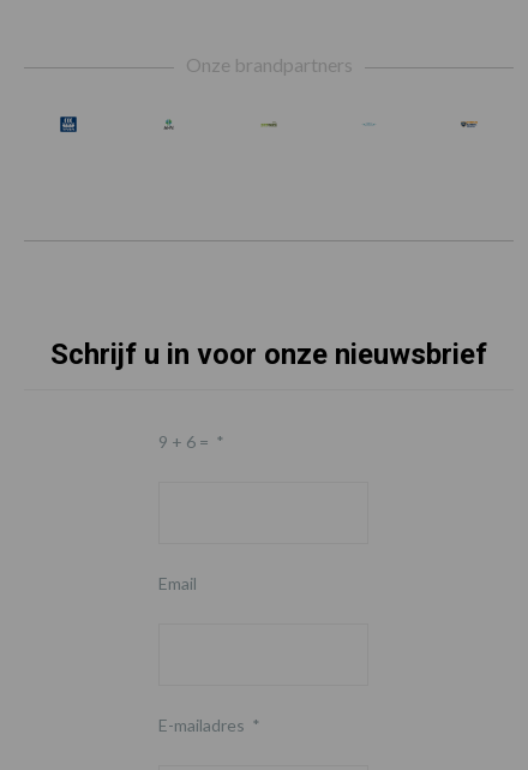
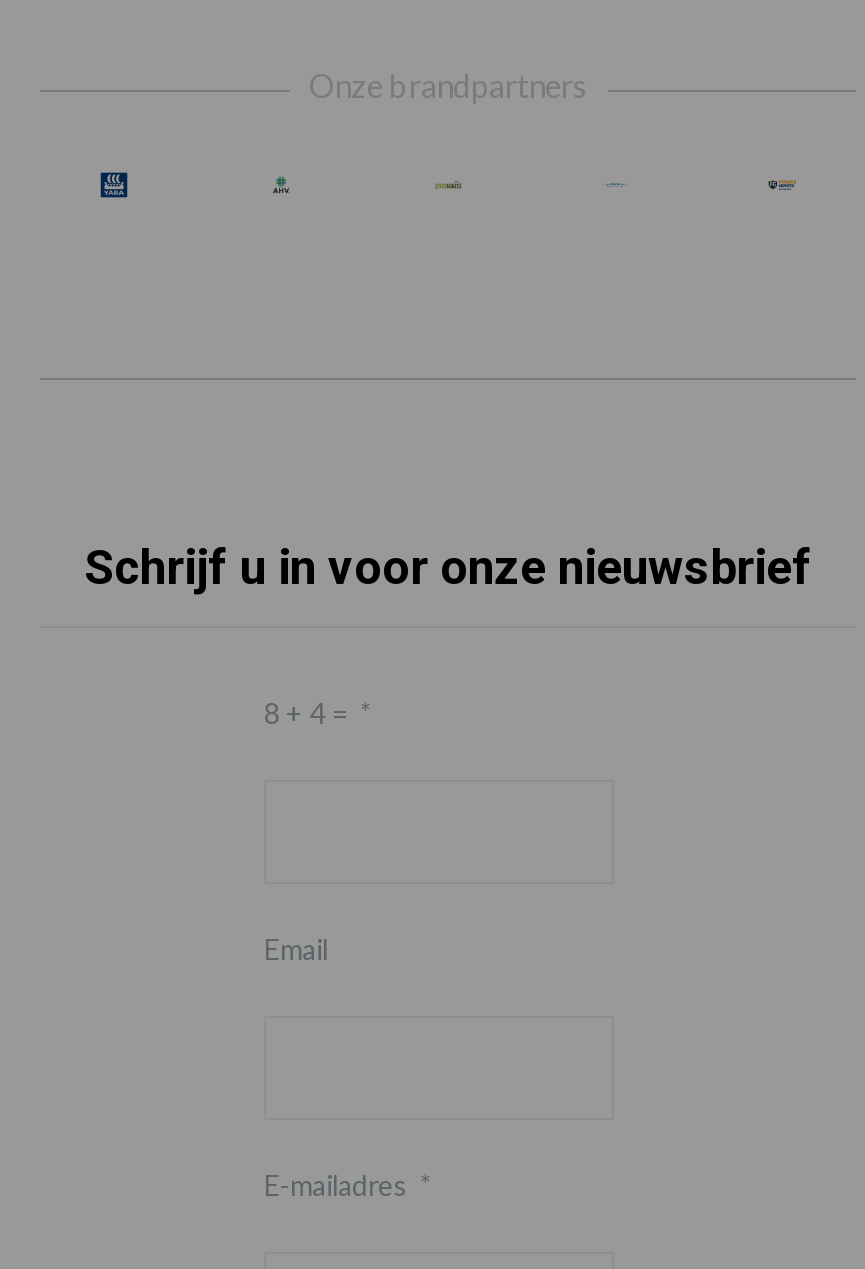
[158,431,224,452] 9 + 6 = * -> [264,696,374,730] 8 + 4 = *

